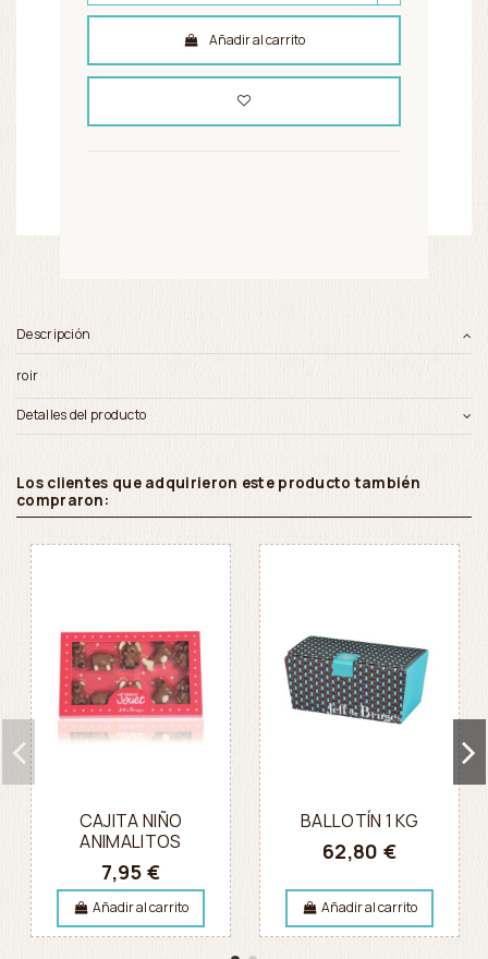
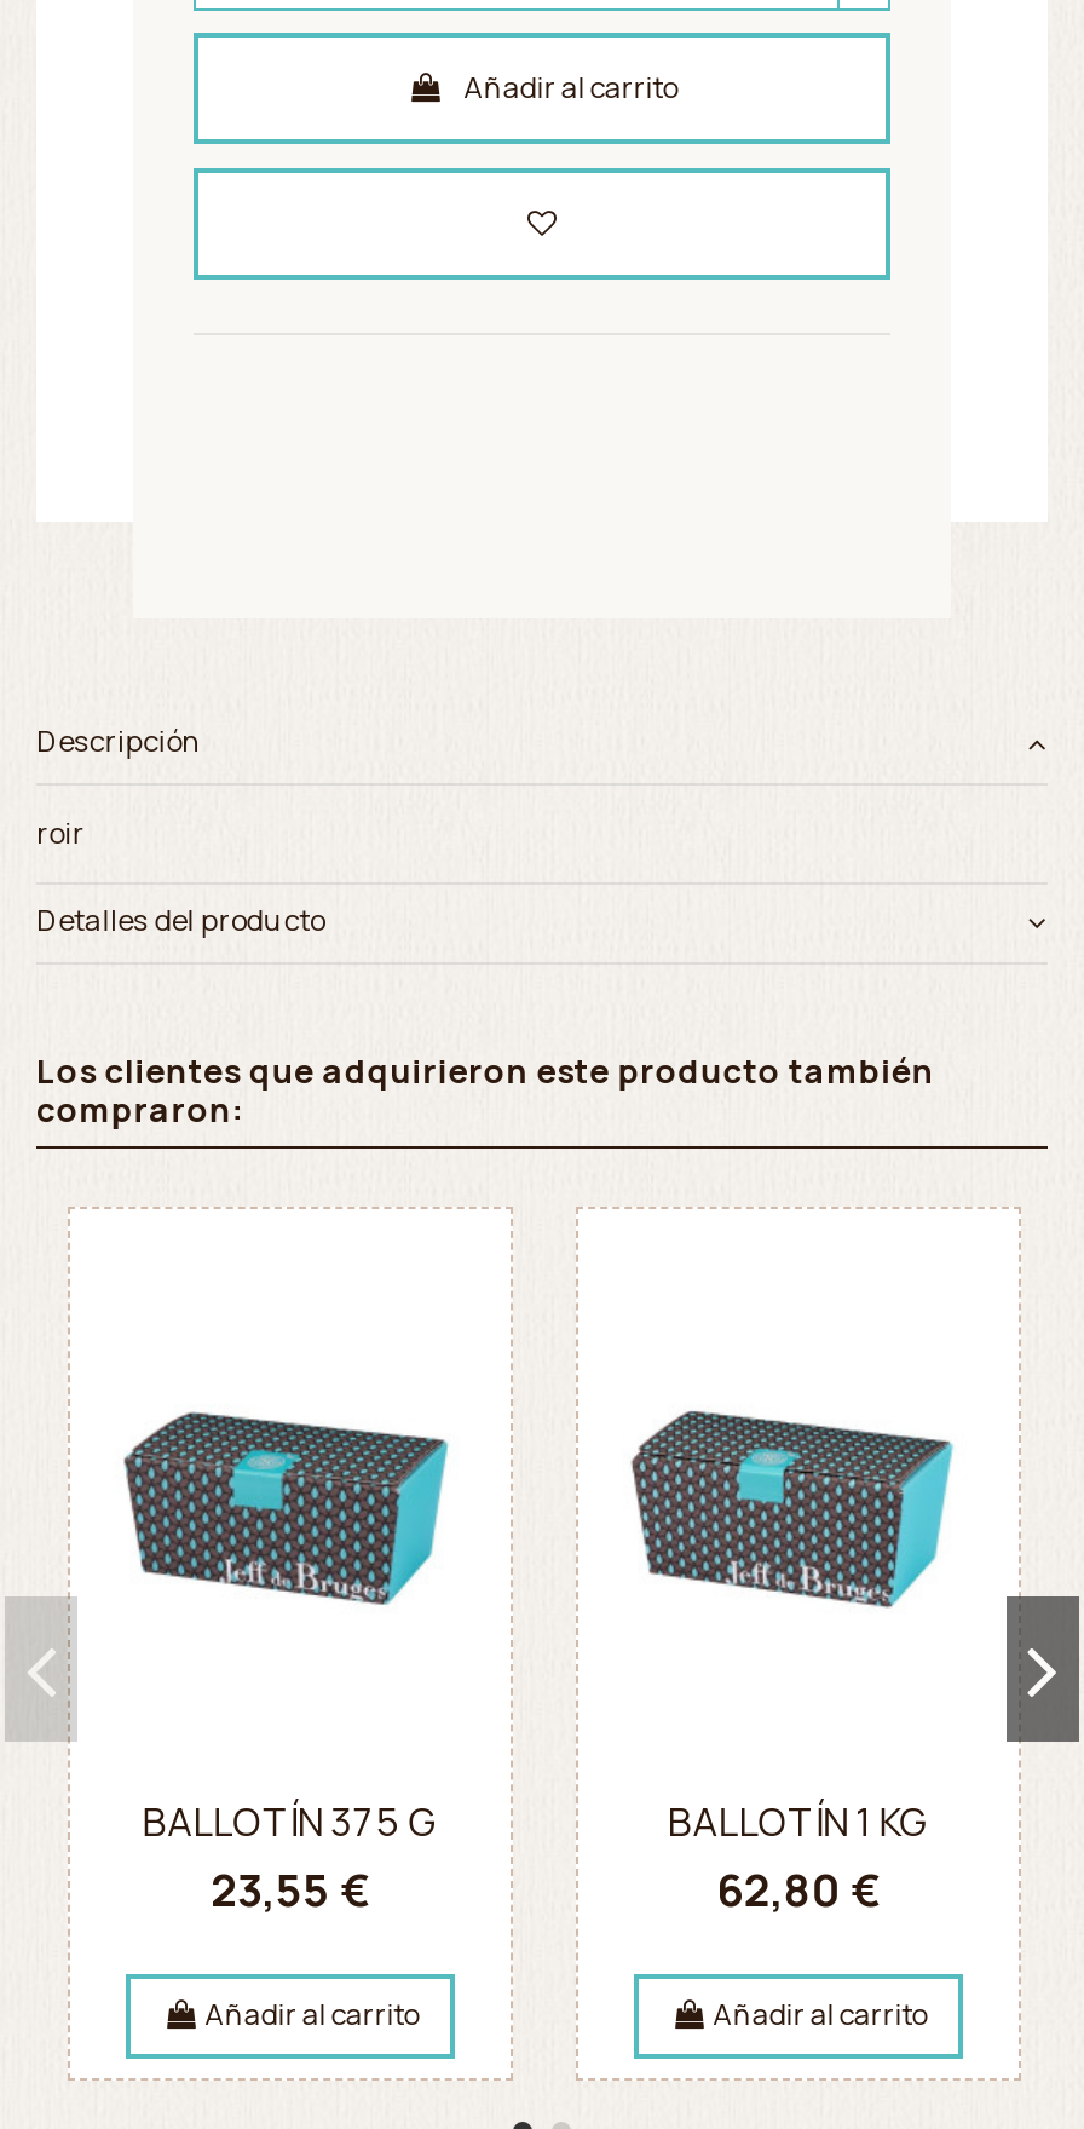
[56,630,204,740] [image] -> [121,1400,450,1640] [image]
[79,809,182,885] CAJITA NIÑO | ANIMALITOS | 7,95 € -> [143,1795,438,1919] BALLOTÍN 375 G | 23,55 €

